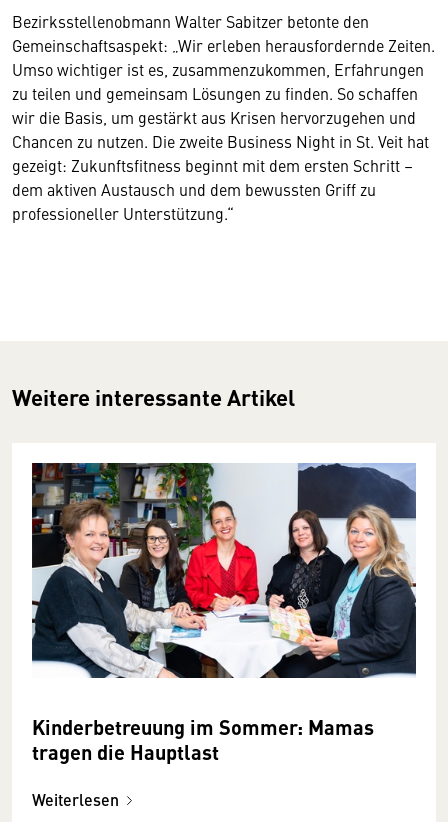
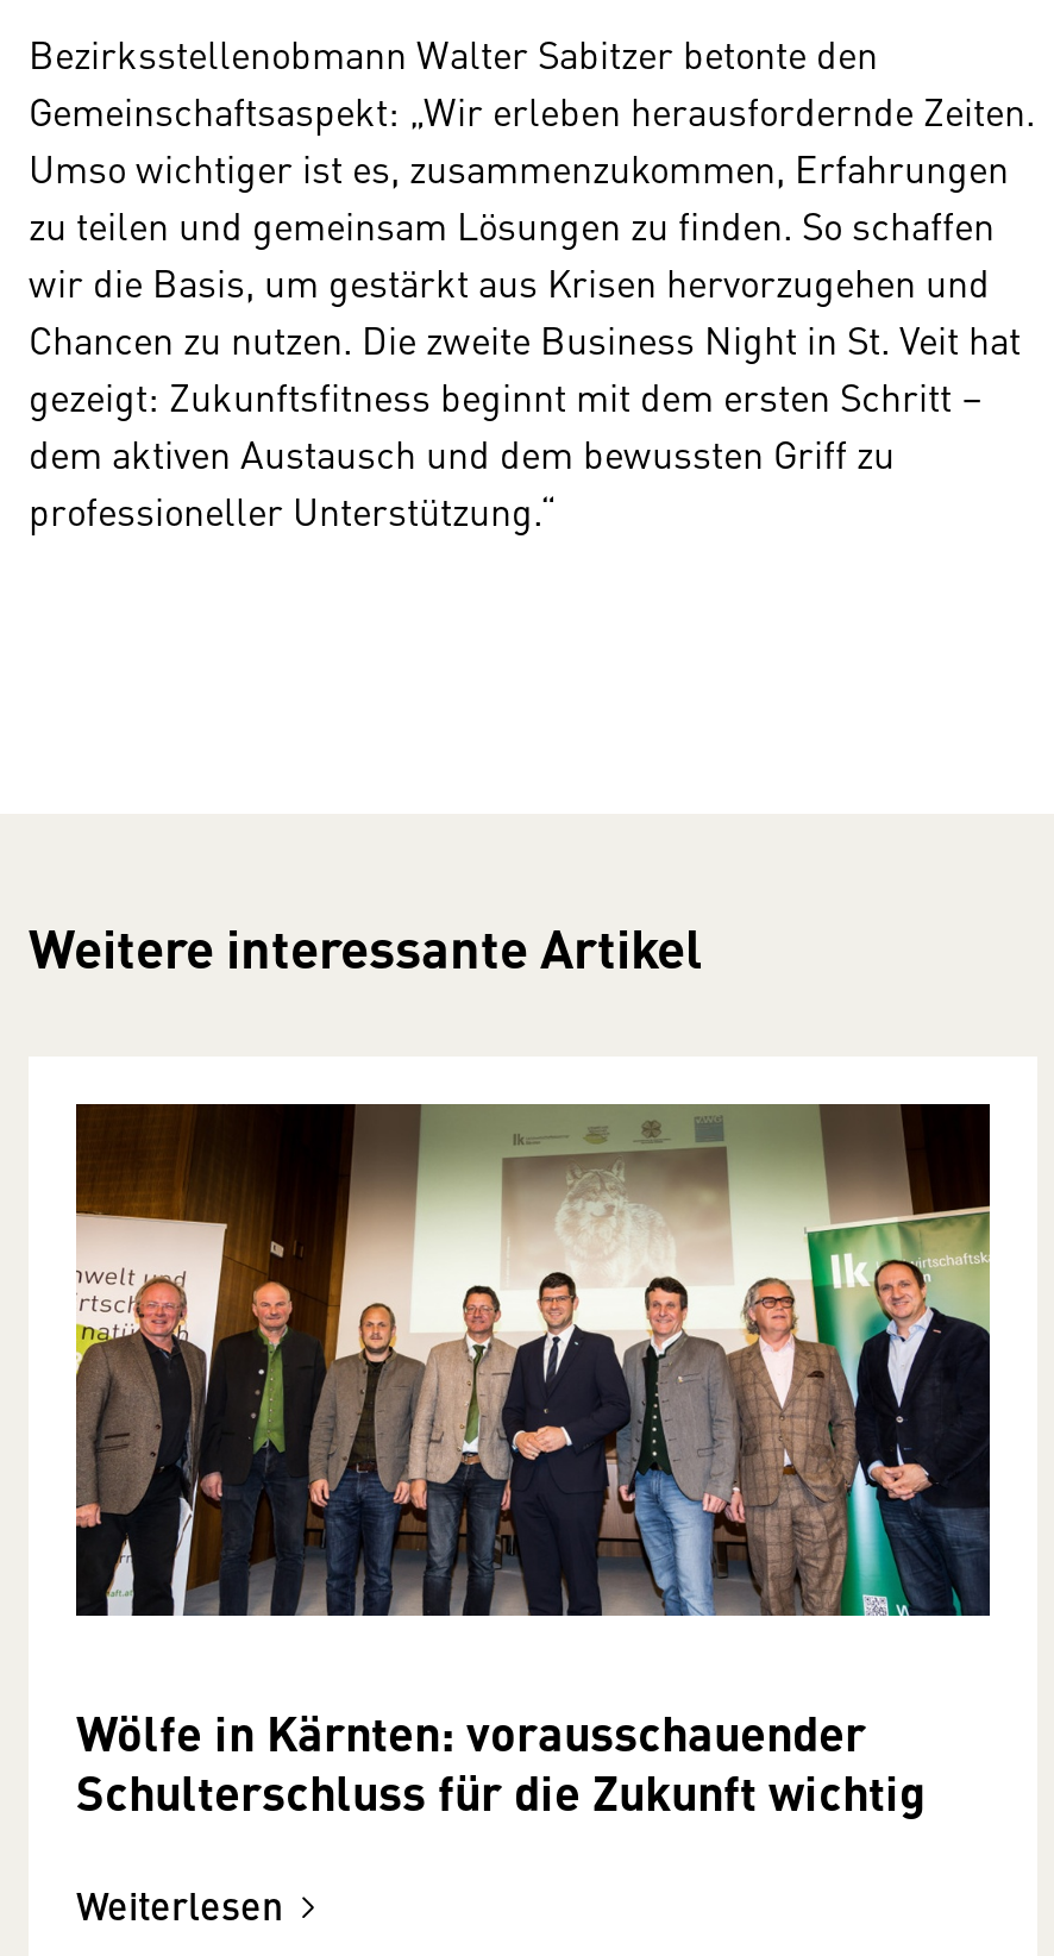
[31,462,417,766] [image] | Kinderbetreuung im Sommer: Mamas | tragen die Hauptlast -> [74,1102,992,1826] [image] | Wölfe in Kärnten: vorausschauender | Schulterschluss für die Zukunft wichtig

